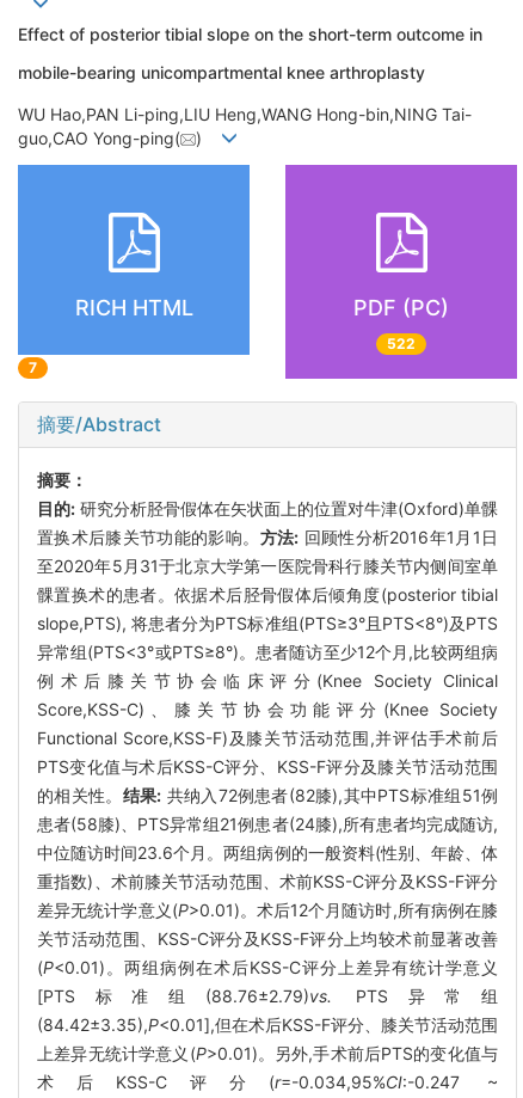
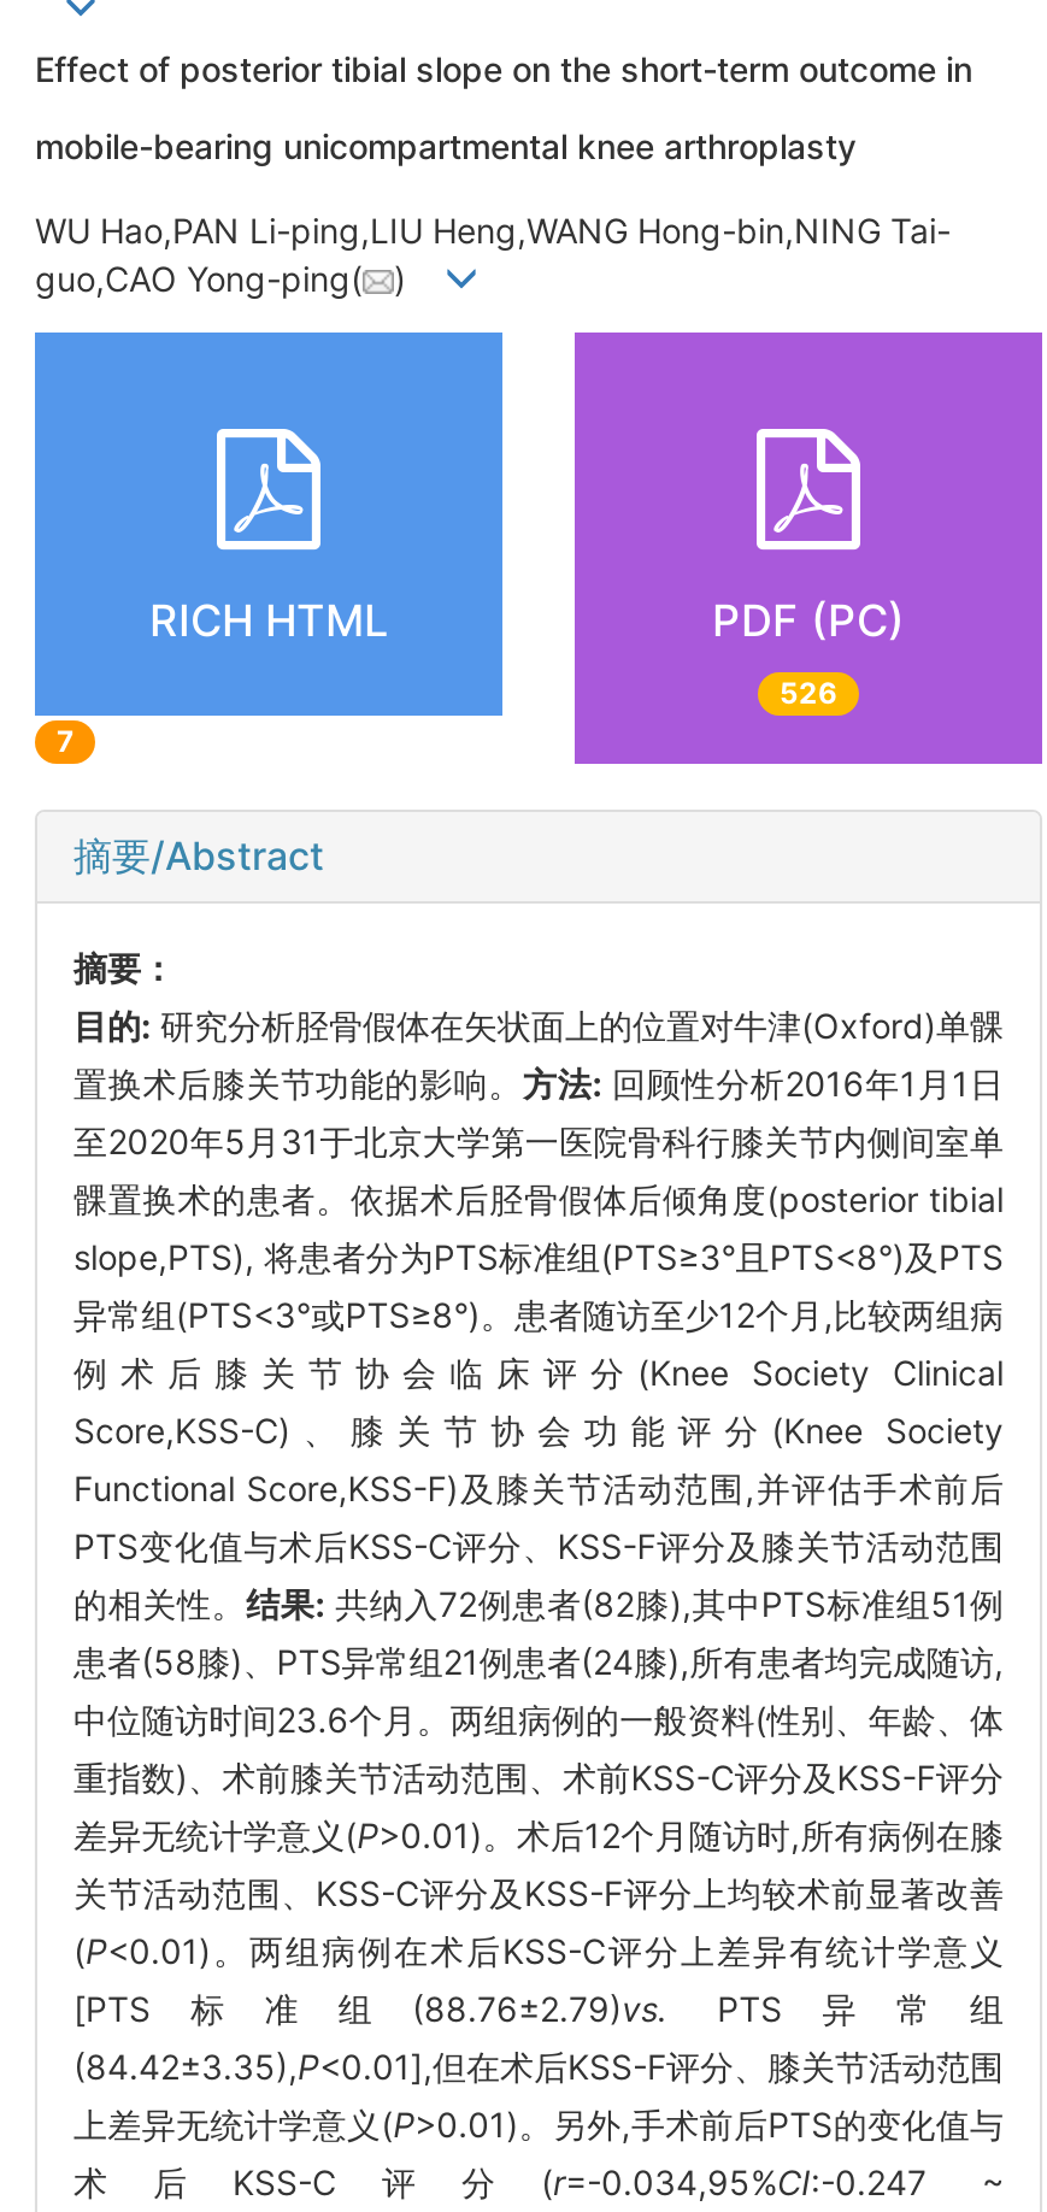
[387,335,416,353] 522 -> [780,676,837,712] 526

